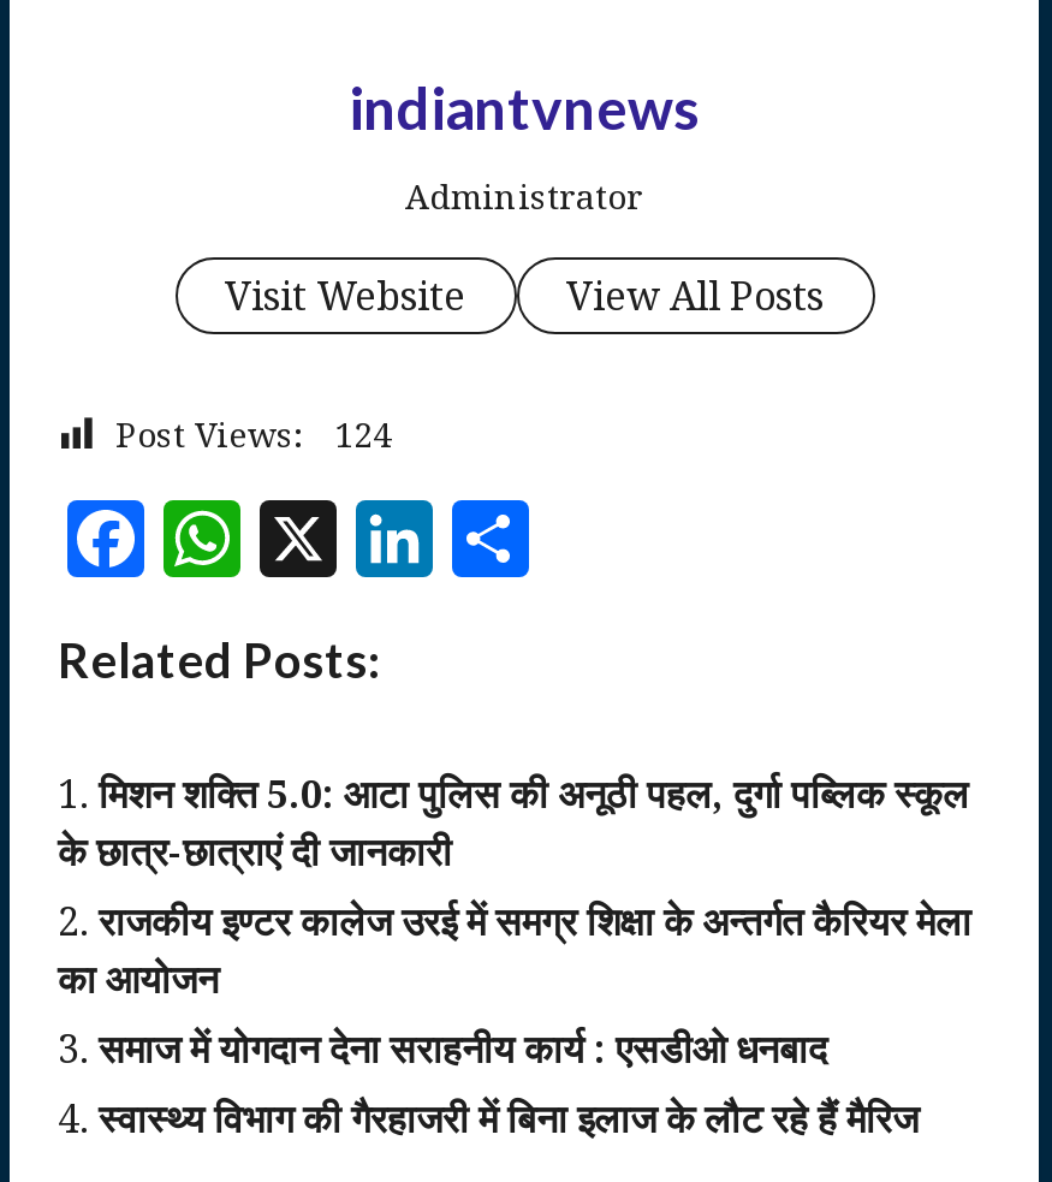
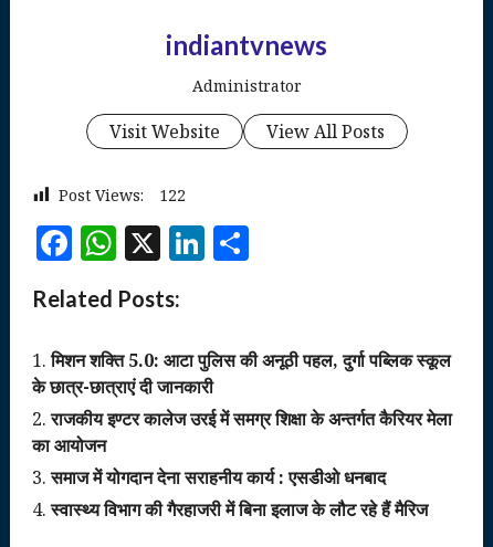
[115,412,392,457] Post Views: 124 -> [59,185,186,206] Post Views: 122

